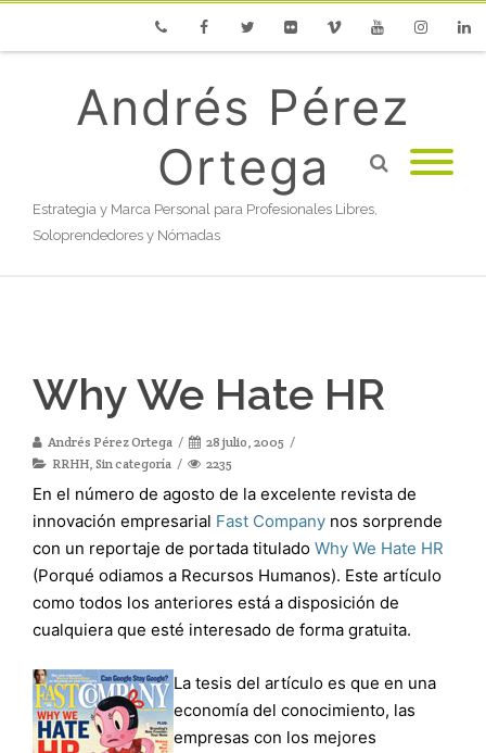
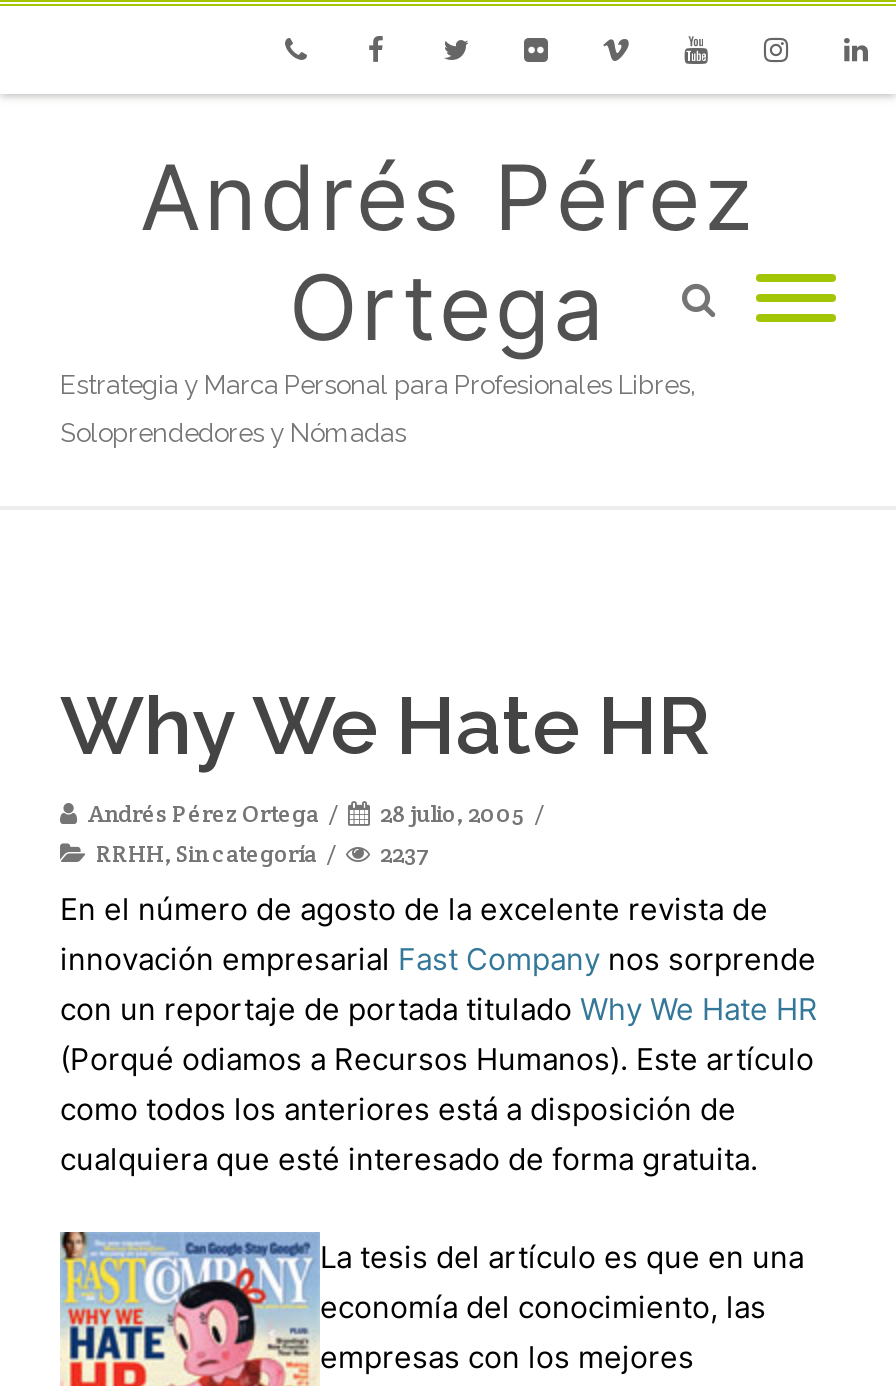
[52,455,232,472] RRHH, Sin categoría 2235 -> [96,838,430,868] RRHH, Sin categoría 2237

